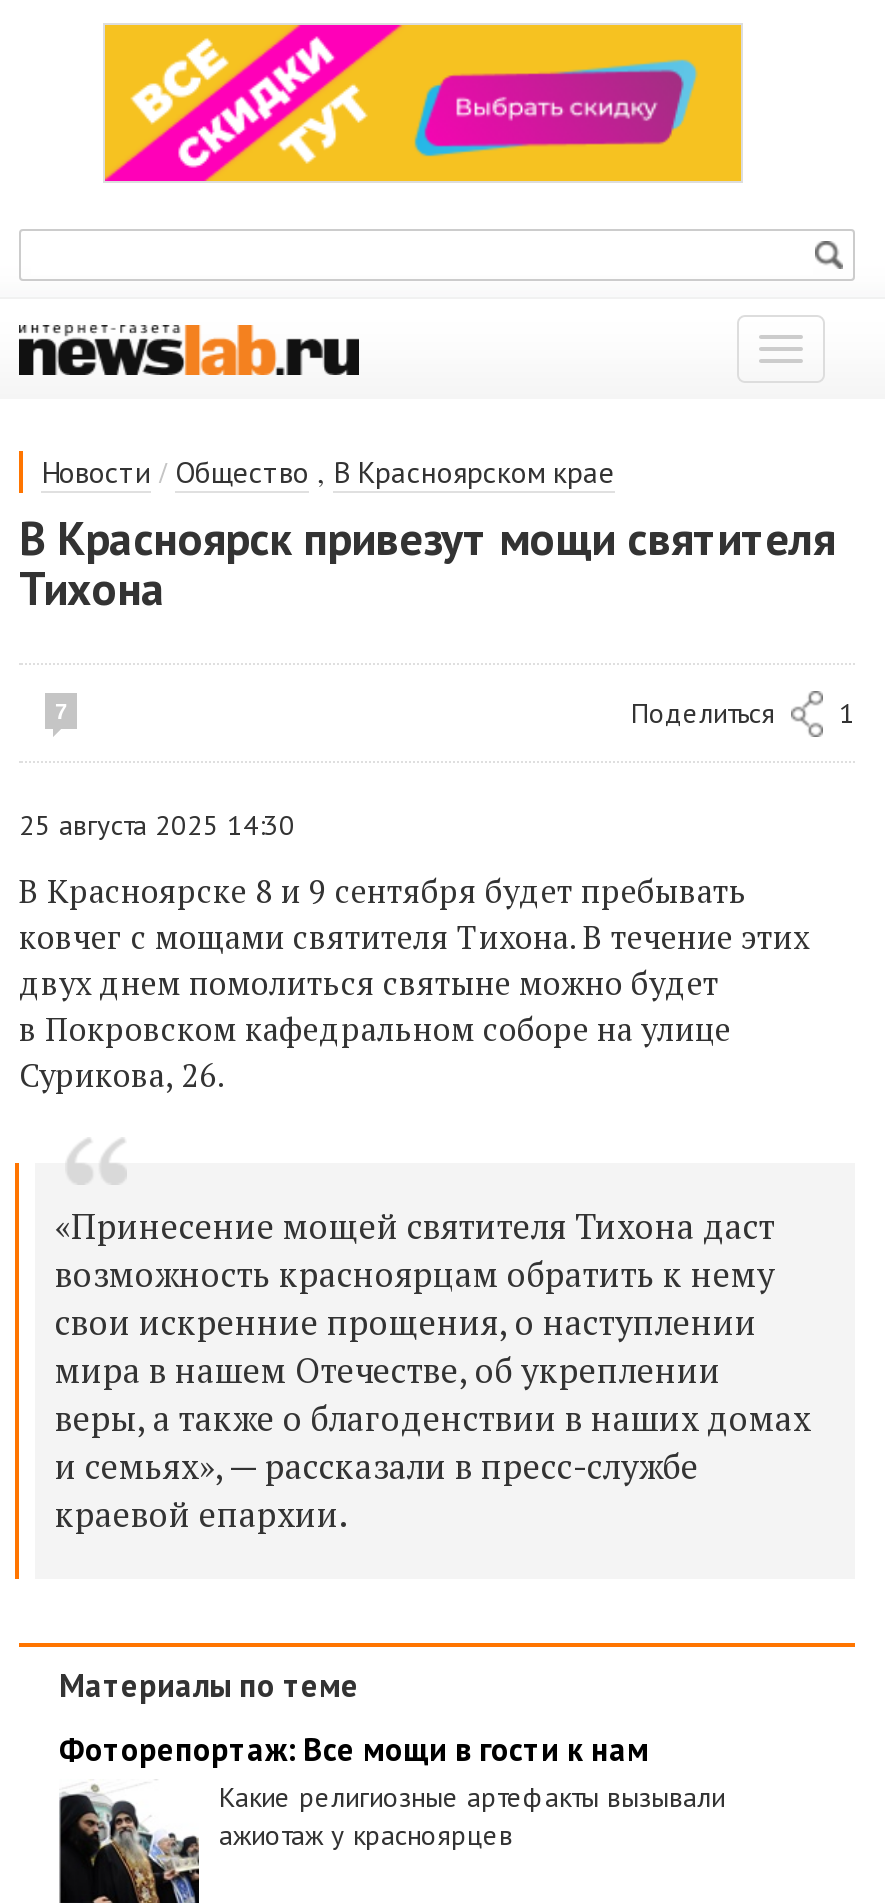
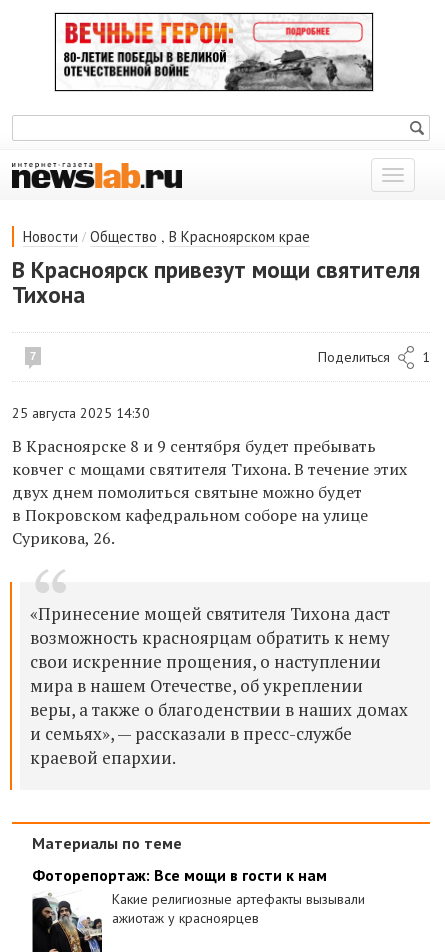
[103,23,743,183] [image] -> [54,12,374,92] [image]

